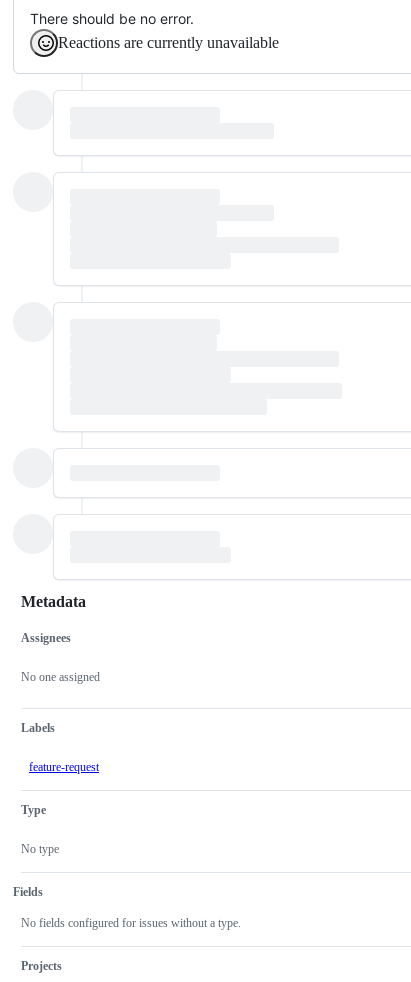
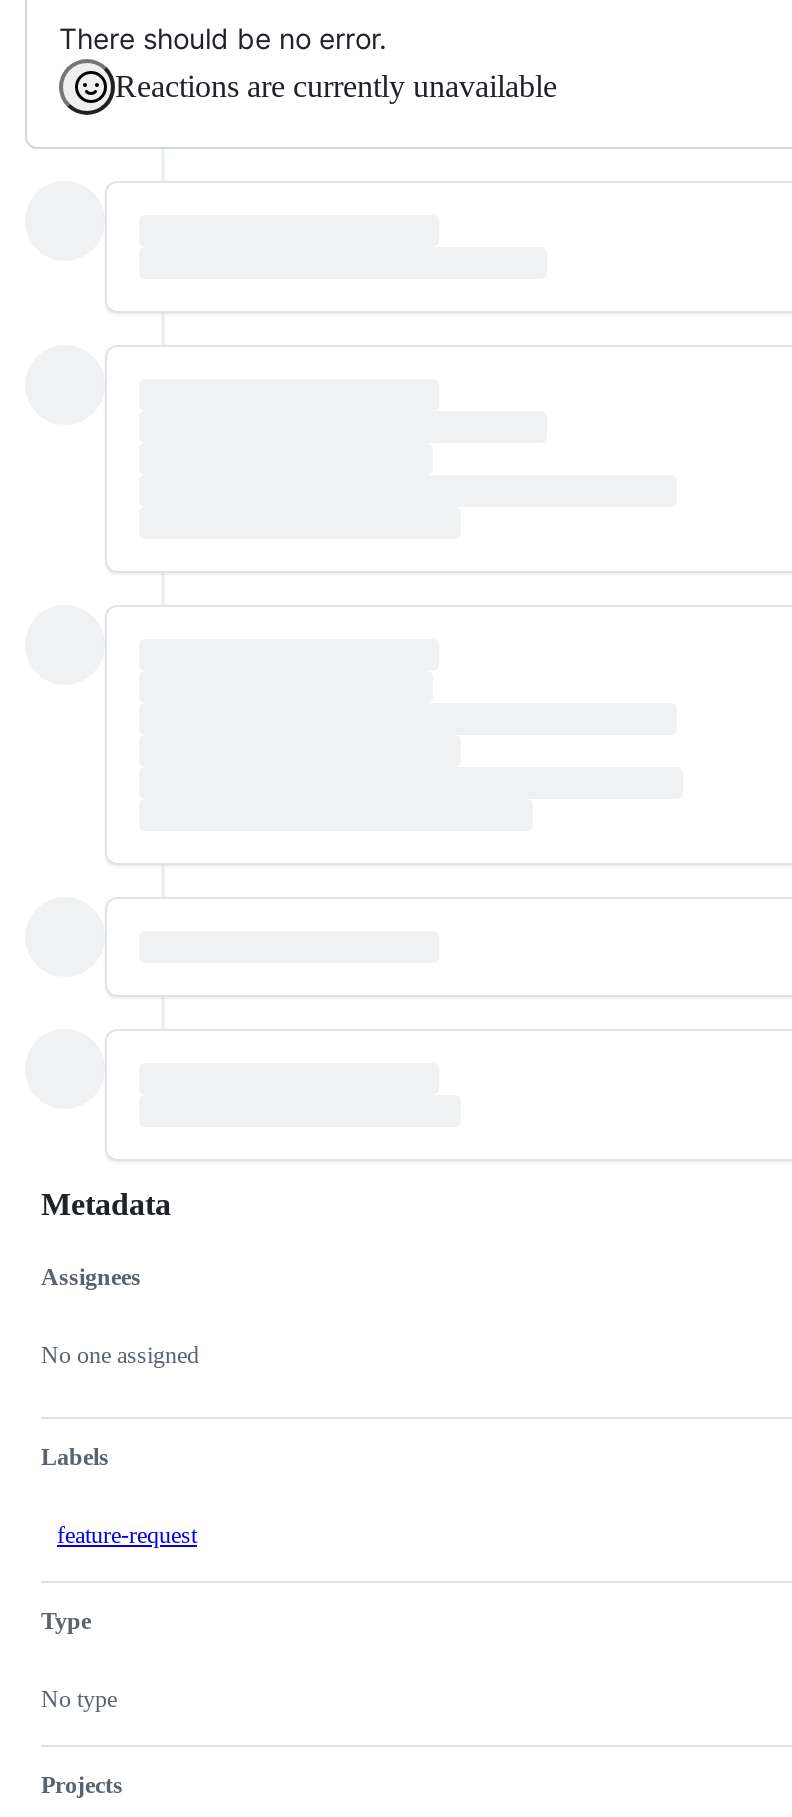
[13,885,241,930] Fields | No fields configured for issues without a type. -> none

